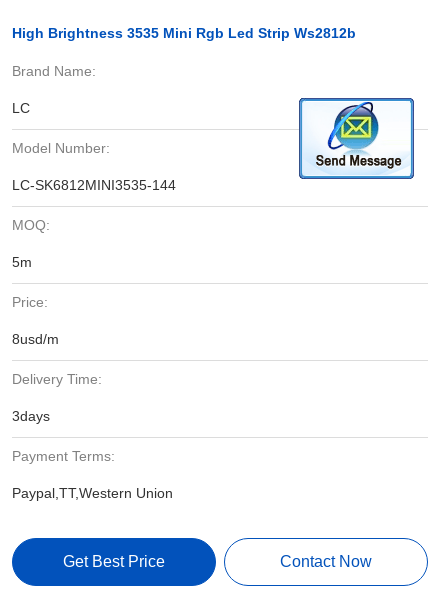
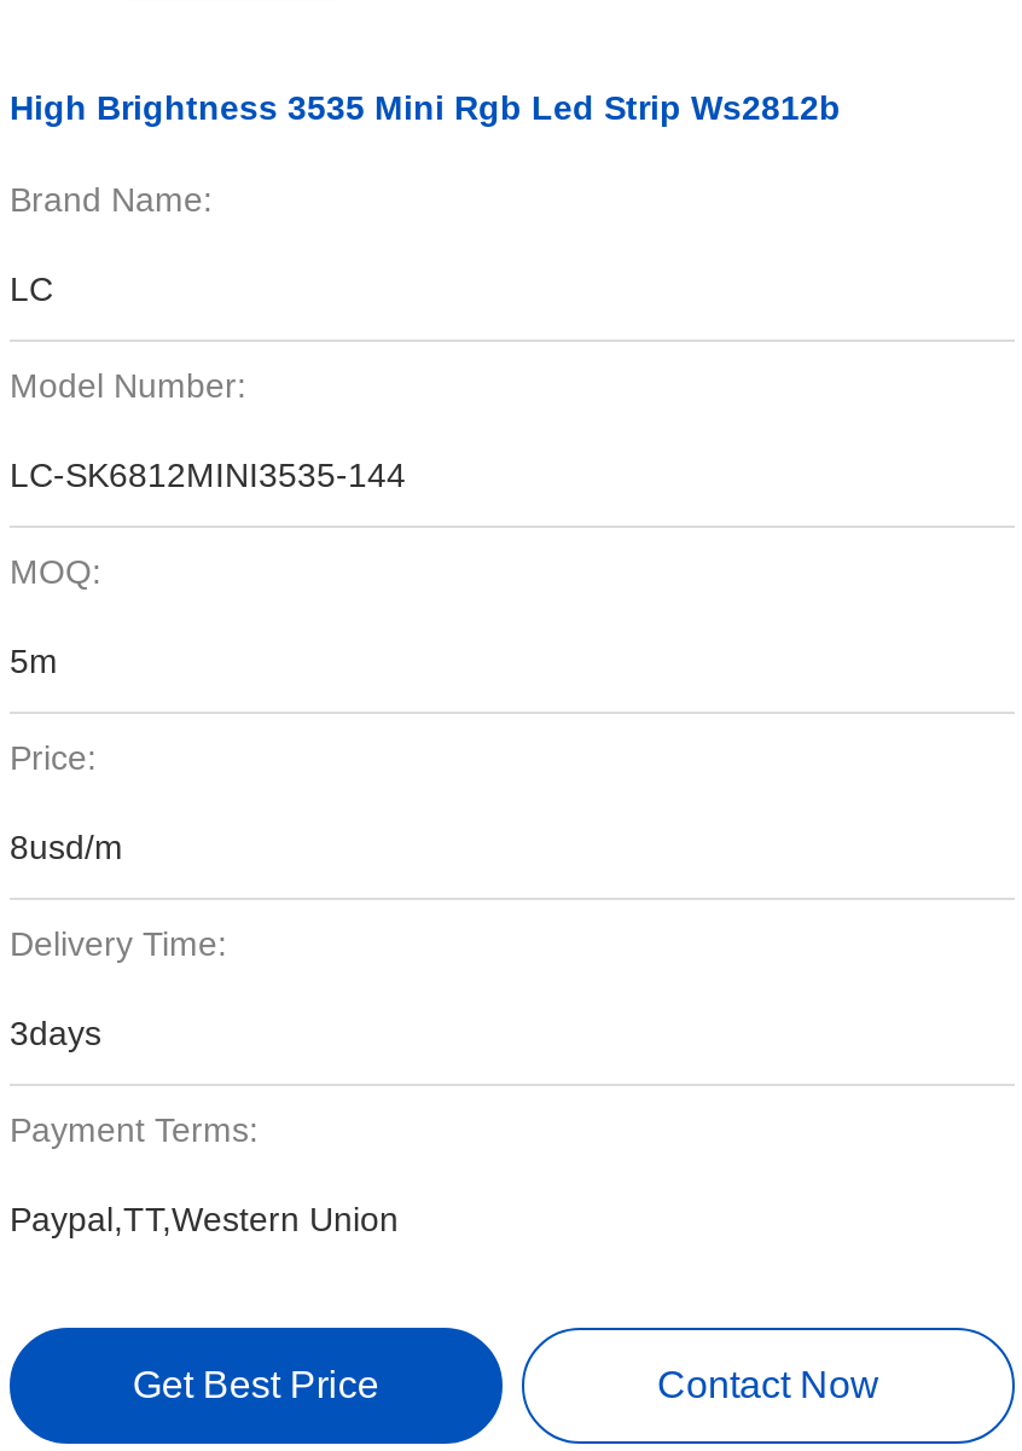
[298,97,415,180] [image] -> none

